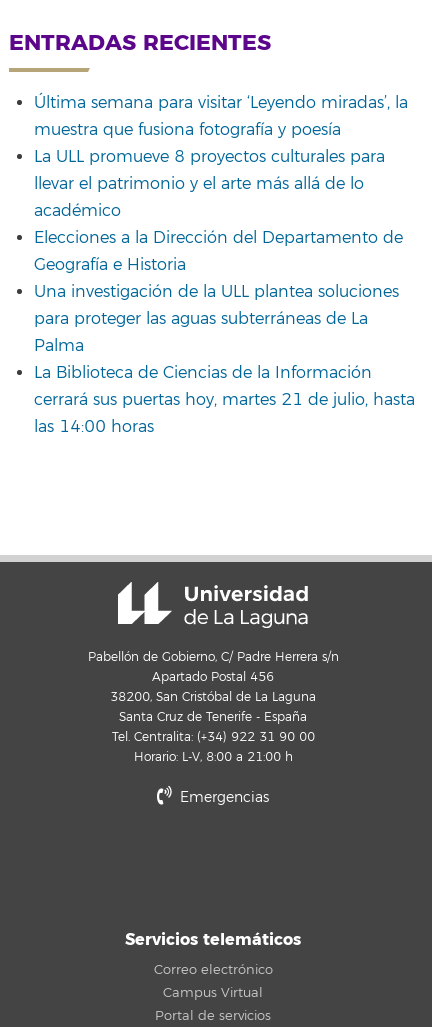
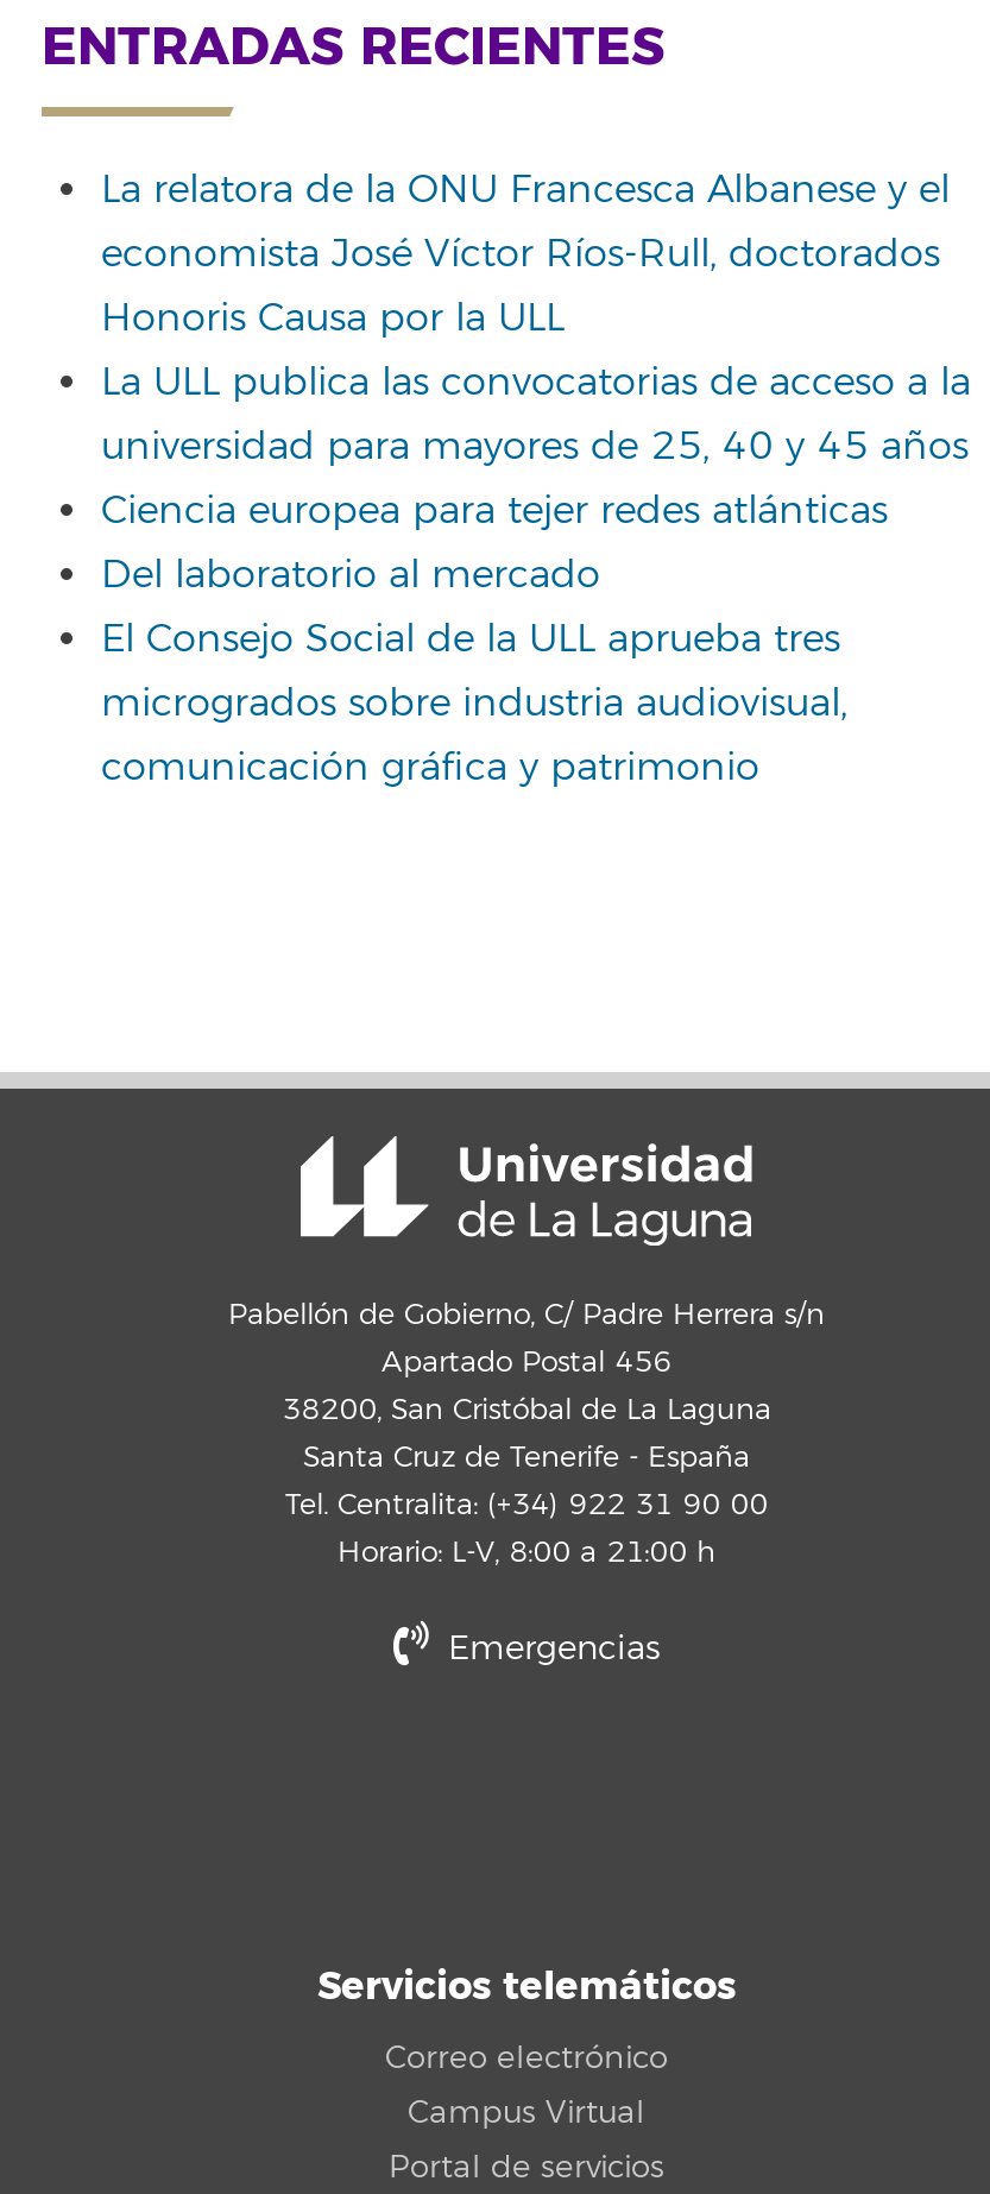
[34,93,415,437] Última semana para visitar ‘Leyendo miradas’, la | muestra que fusiona fotografía y poesía | La ULL promueve 8 proyectos culturales para | llevar el patrimonio y el arte más allá de lo | académico | Elecciones a la Dirección del Departamento de | Geografía e Historia | Una investigación de la ULL plantea soluciones | para proteger las aguas subterráneas de La | Palma | La Biblioteca de Ciencias de la Información | cerrará sus puertas hoy, martes 21 de julio, hasta | las 14:00 horas -> [101,166,971,792] La relatora de la ONU Francesca Albanese y el | economista José Víctor Ríos-Rull, doctorados | Honoris Causa por la ULL | La ULL publica las convocatorias de acceso a la | universidad para mayores de 25, 40 y 45 años | Ciencia europea para tejer redes atlánticas | Del laboratorio al mercado | El Consejo Social de la ULL aprueba tres | microgrados sobre industria audiovisual, | comunicación gráfica y patrimonio

